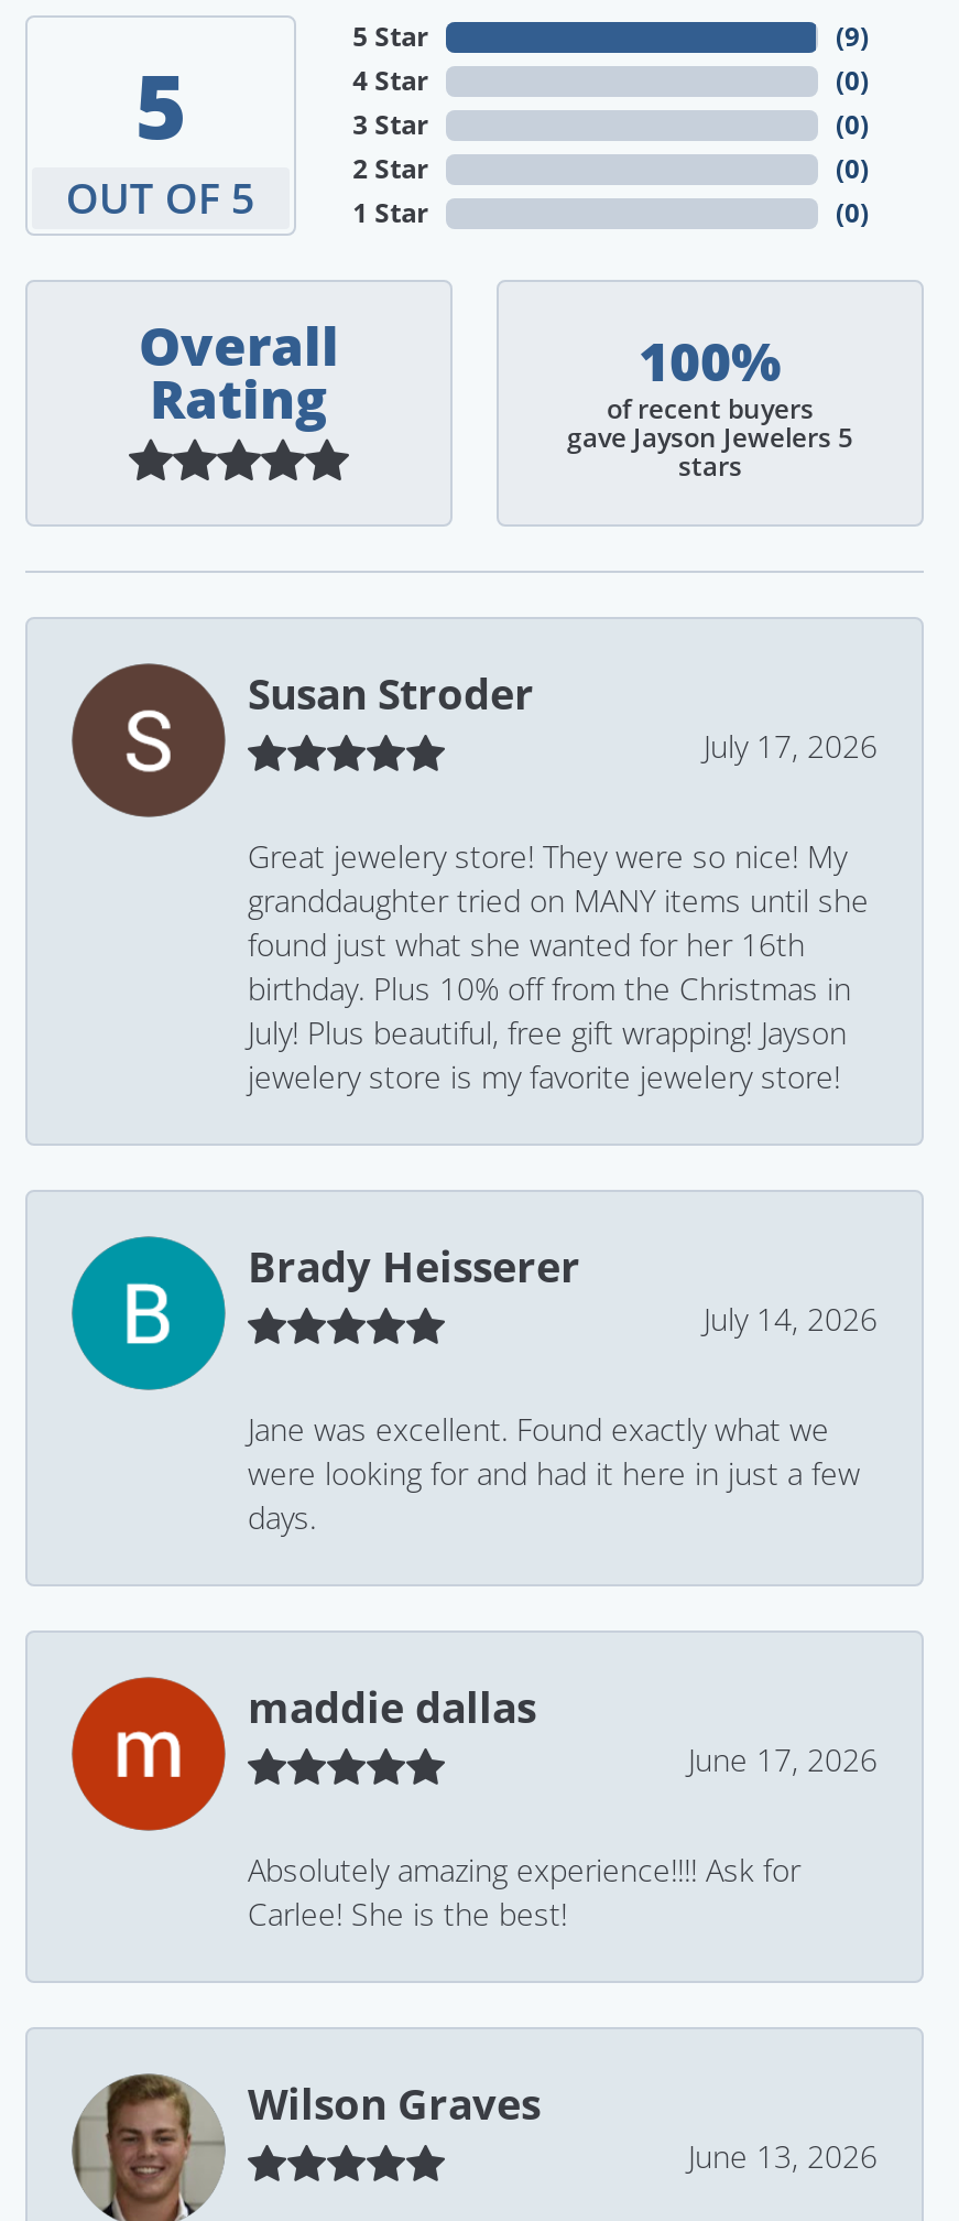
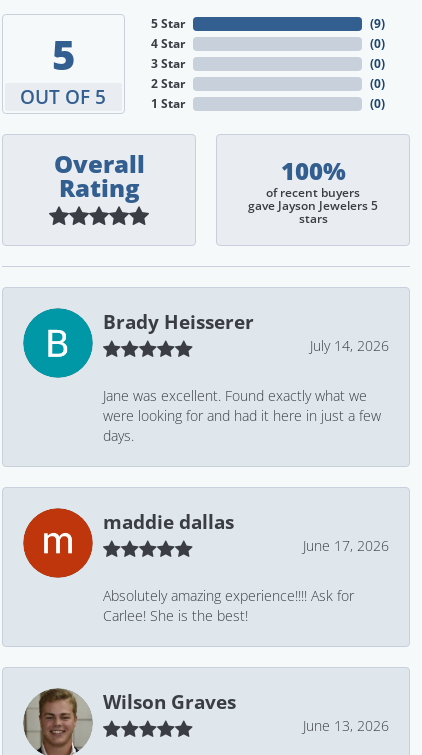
[72,662,878,1099] [image] | Susan Stroder | July 17, 2026 | Great jewelery store! They were so nice! My | granddaughter tried on MANY items until she | found just what she wanted for her 16th | birthday. Plus 10% off from the Christmas in | July! Plus beautiful, free gift wrapping! Jayson | jewelery store is my favorite jewelery store! -> none

